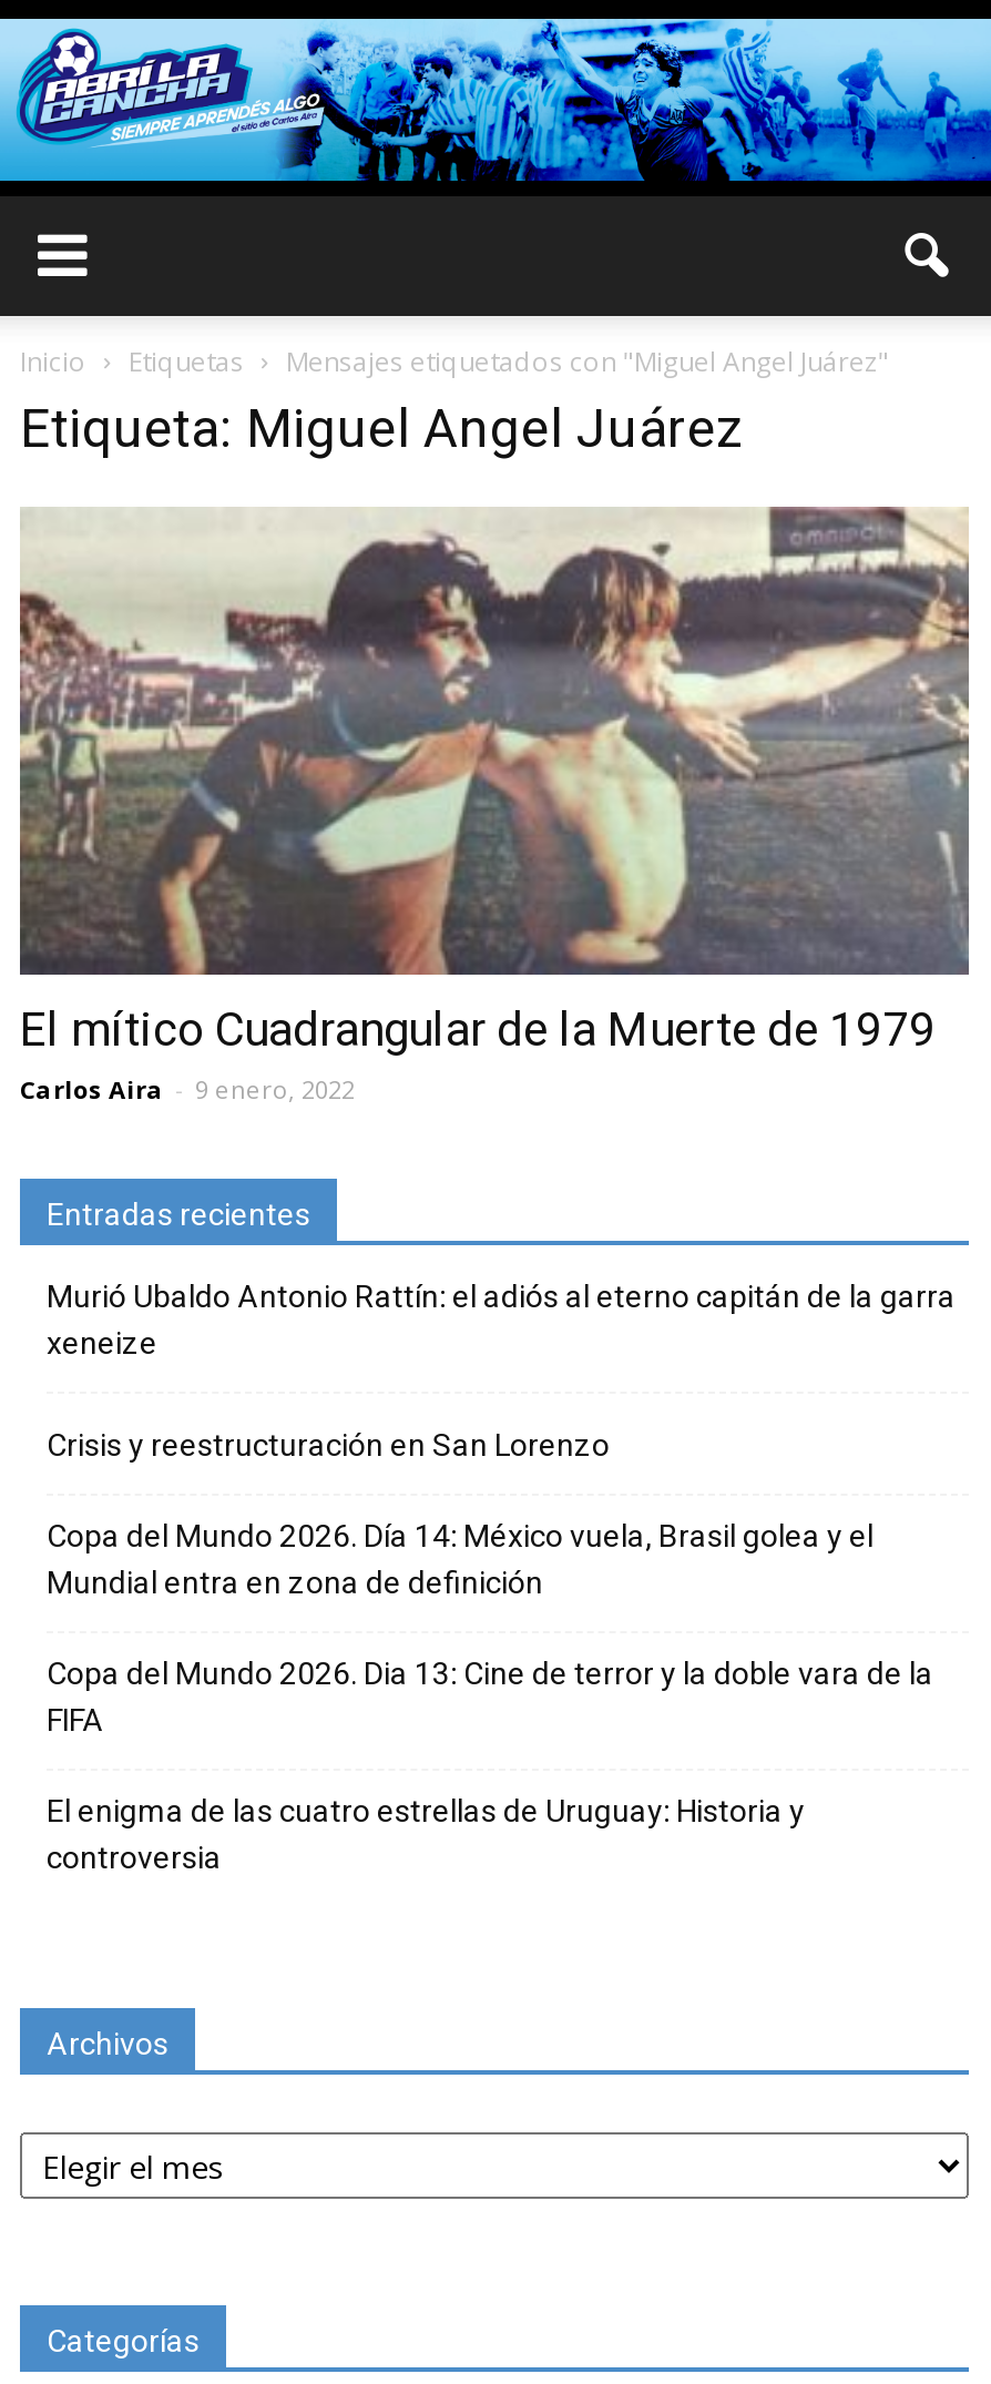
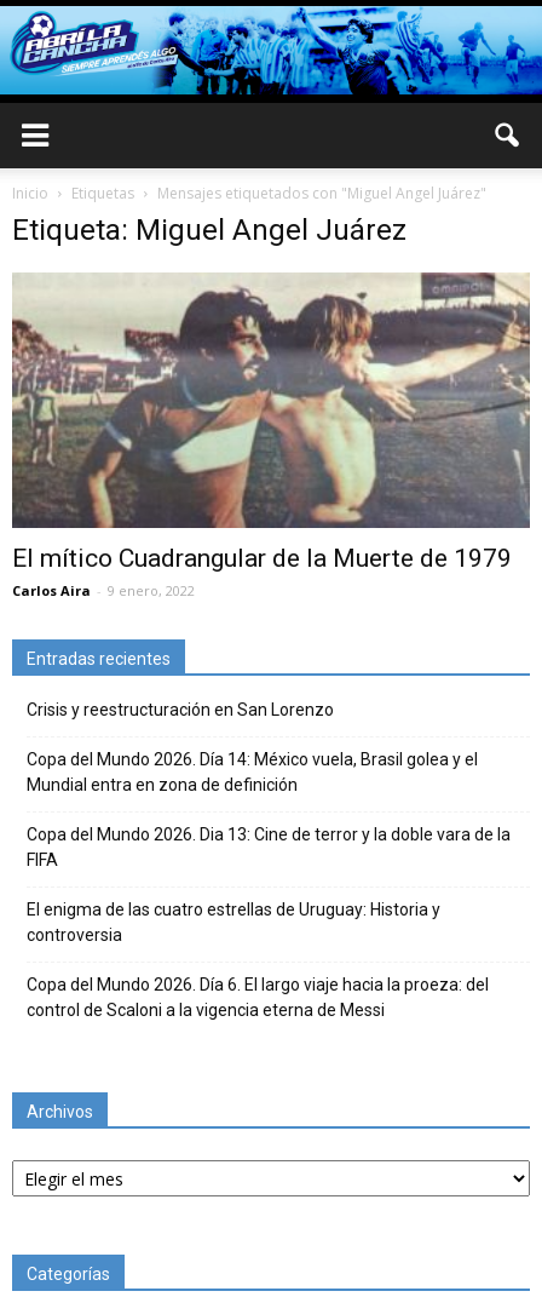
[47,1279,956,1361] Murió Ubaldo Antonio Rattín: el adiós al eterno capitán de la garra | xeneize -> none
moved [47,1428,933,1876] -> [27,700,511,945]: Crisis y reestructuración en San Lorenzo | Copa del Mundo 2026. Día 14: México vuela, Brasil golea y el | Mundial entra en zona de definición | Copa del Mundo 2026. Dia 13: Cine de terror y la doble vara de la | FIFA | El enigma de las cuatro estrellas de Uruguay: Historia y | controversia
none -> [27,975,489,1020] Copa del Mundo 2026. Día 6. El largo viaje hacia la proeza: del | control de Scaloni a la vigencia eterna de Messi

